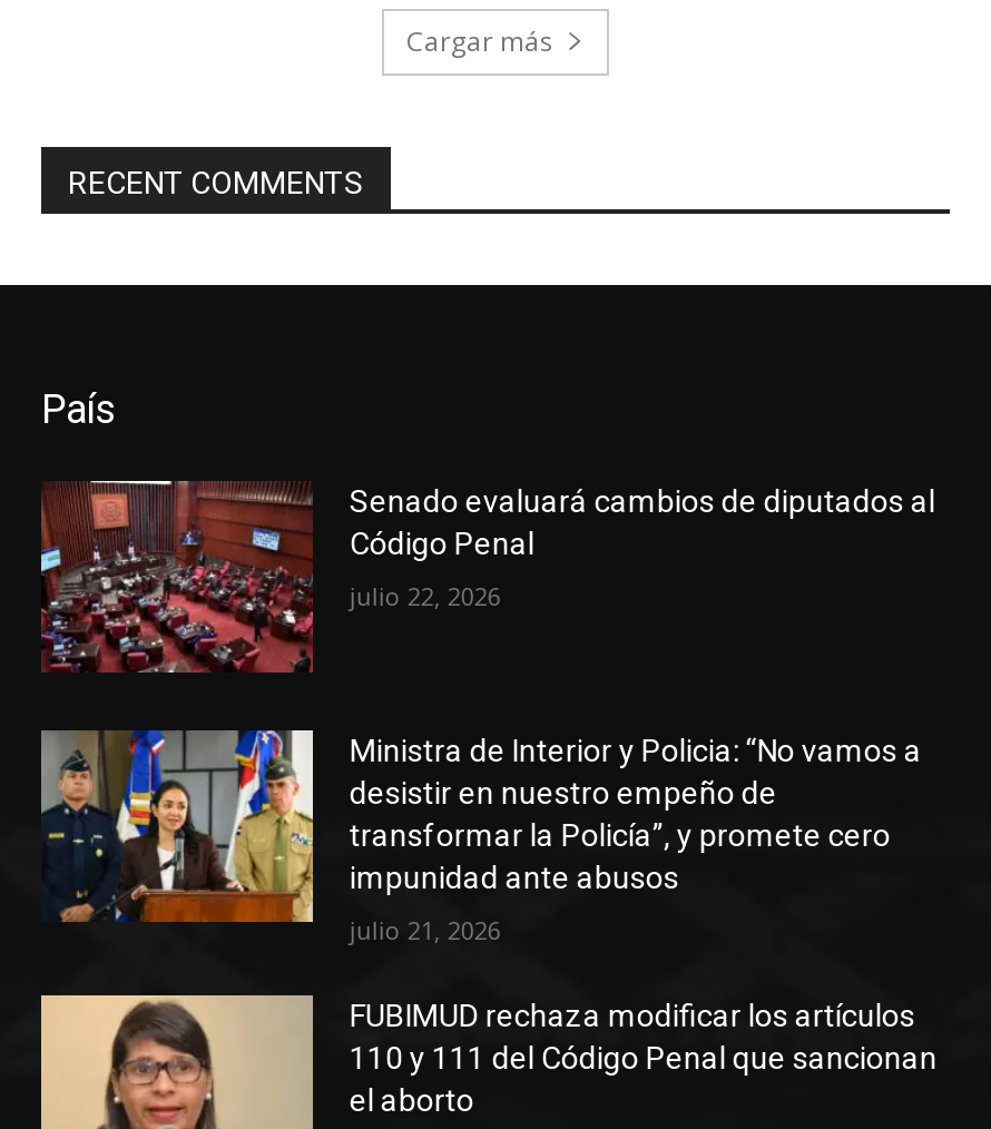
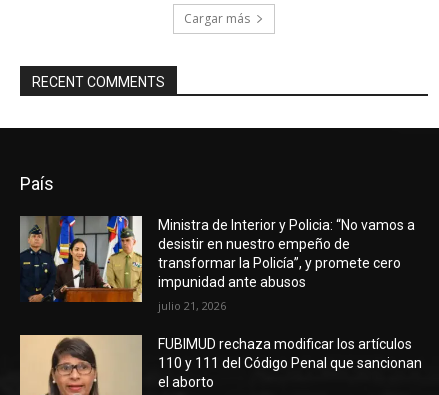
[39,480,935,676] [image] | Senado evaluará cambios de diputados al | Código Penal | julio 22, 2026 -> none

